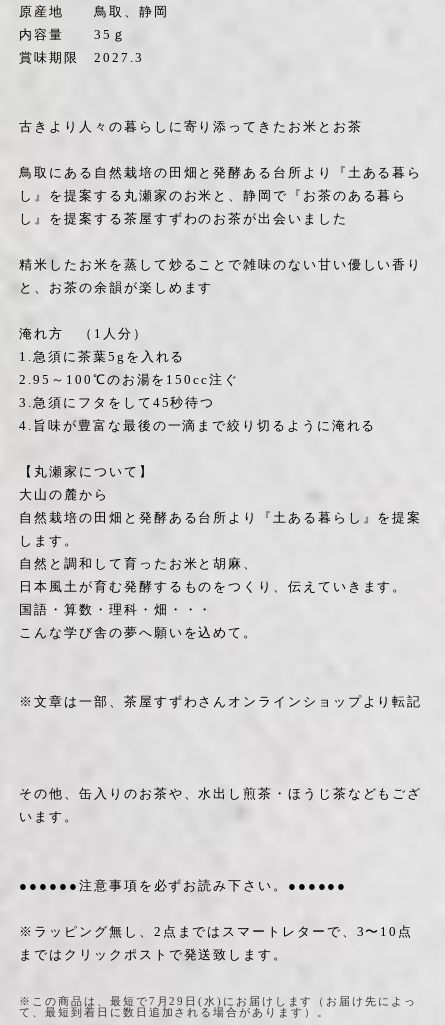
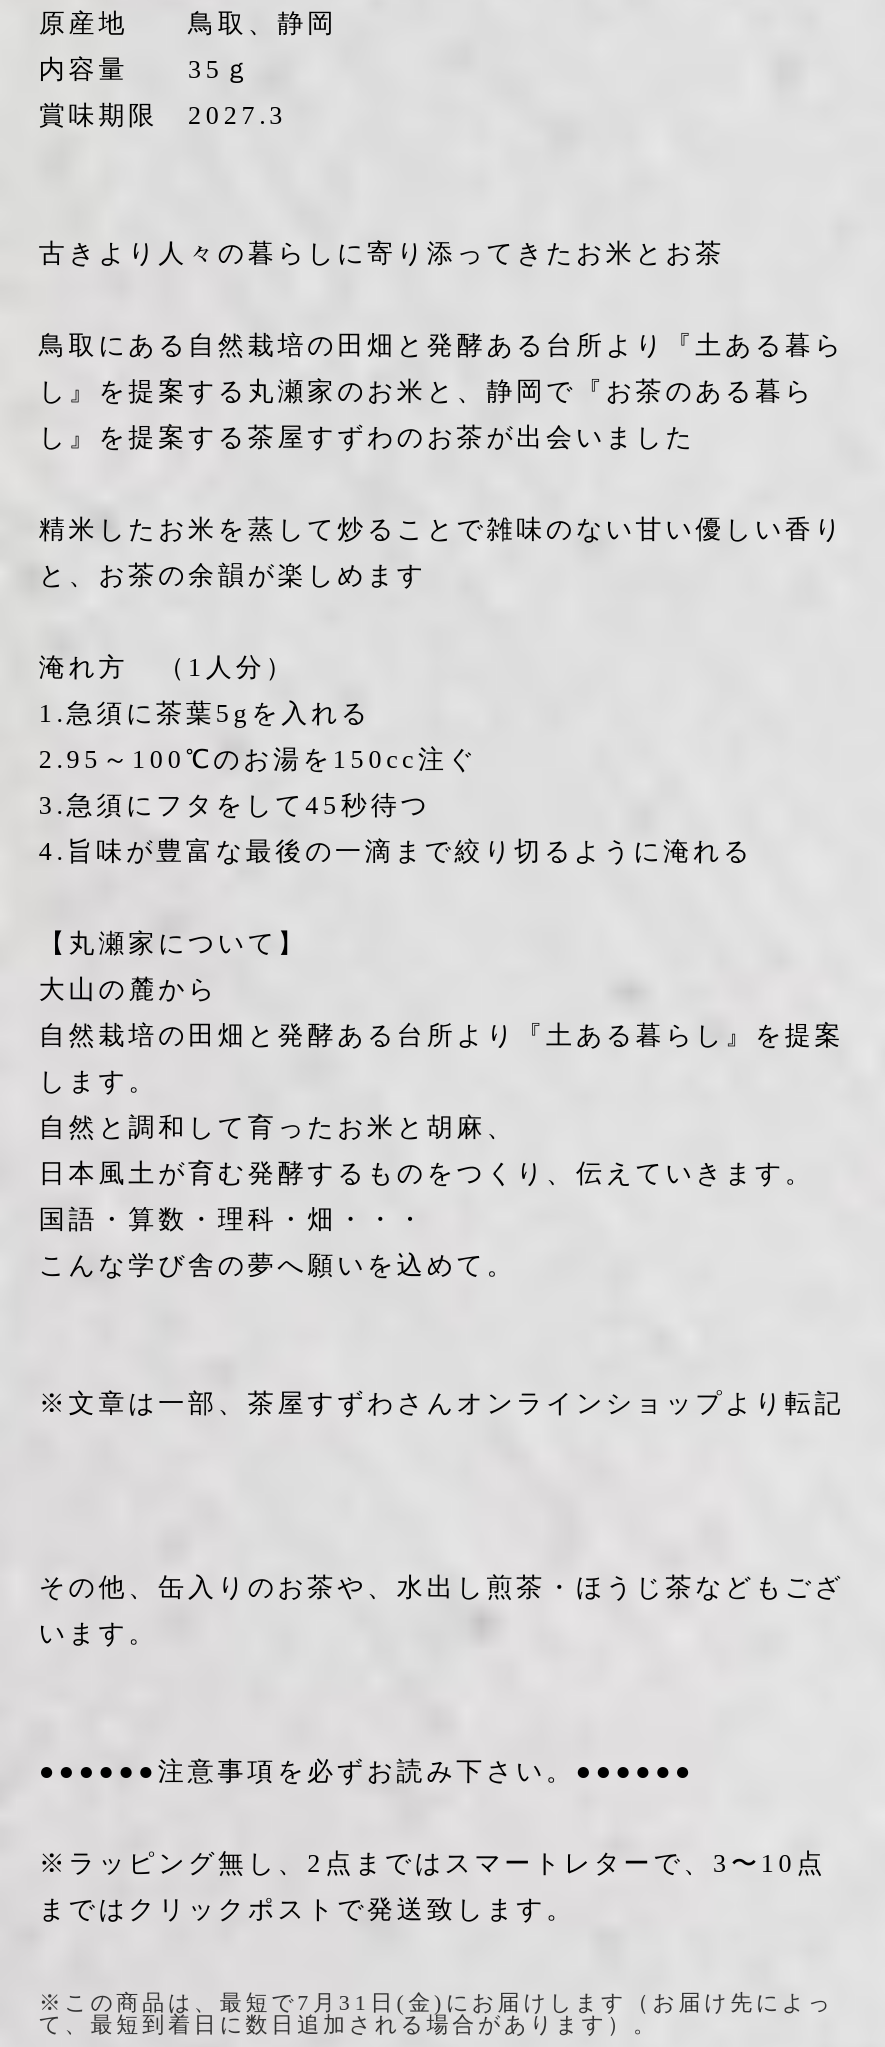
[19,995,417,1007] ※この商品は、最短で7月29日(水)にお届けします（お届け先によっ -> [39,1990,834,2014] ※この商品は、最短で7月31日(金)にお届けします（お届け先によっ

